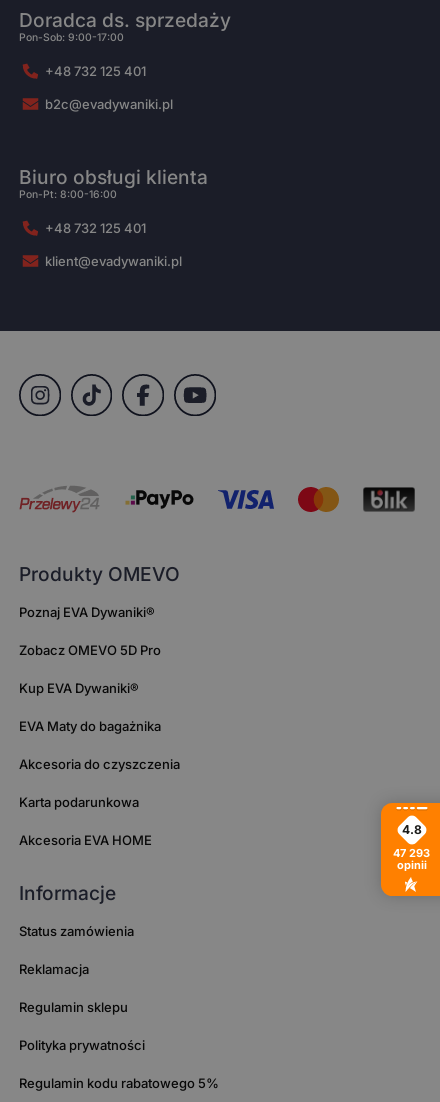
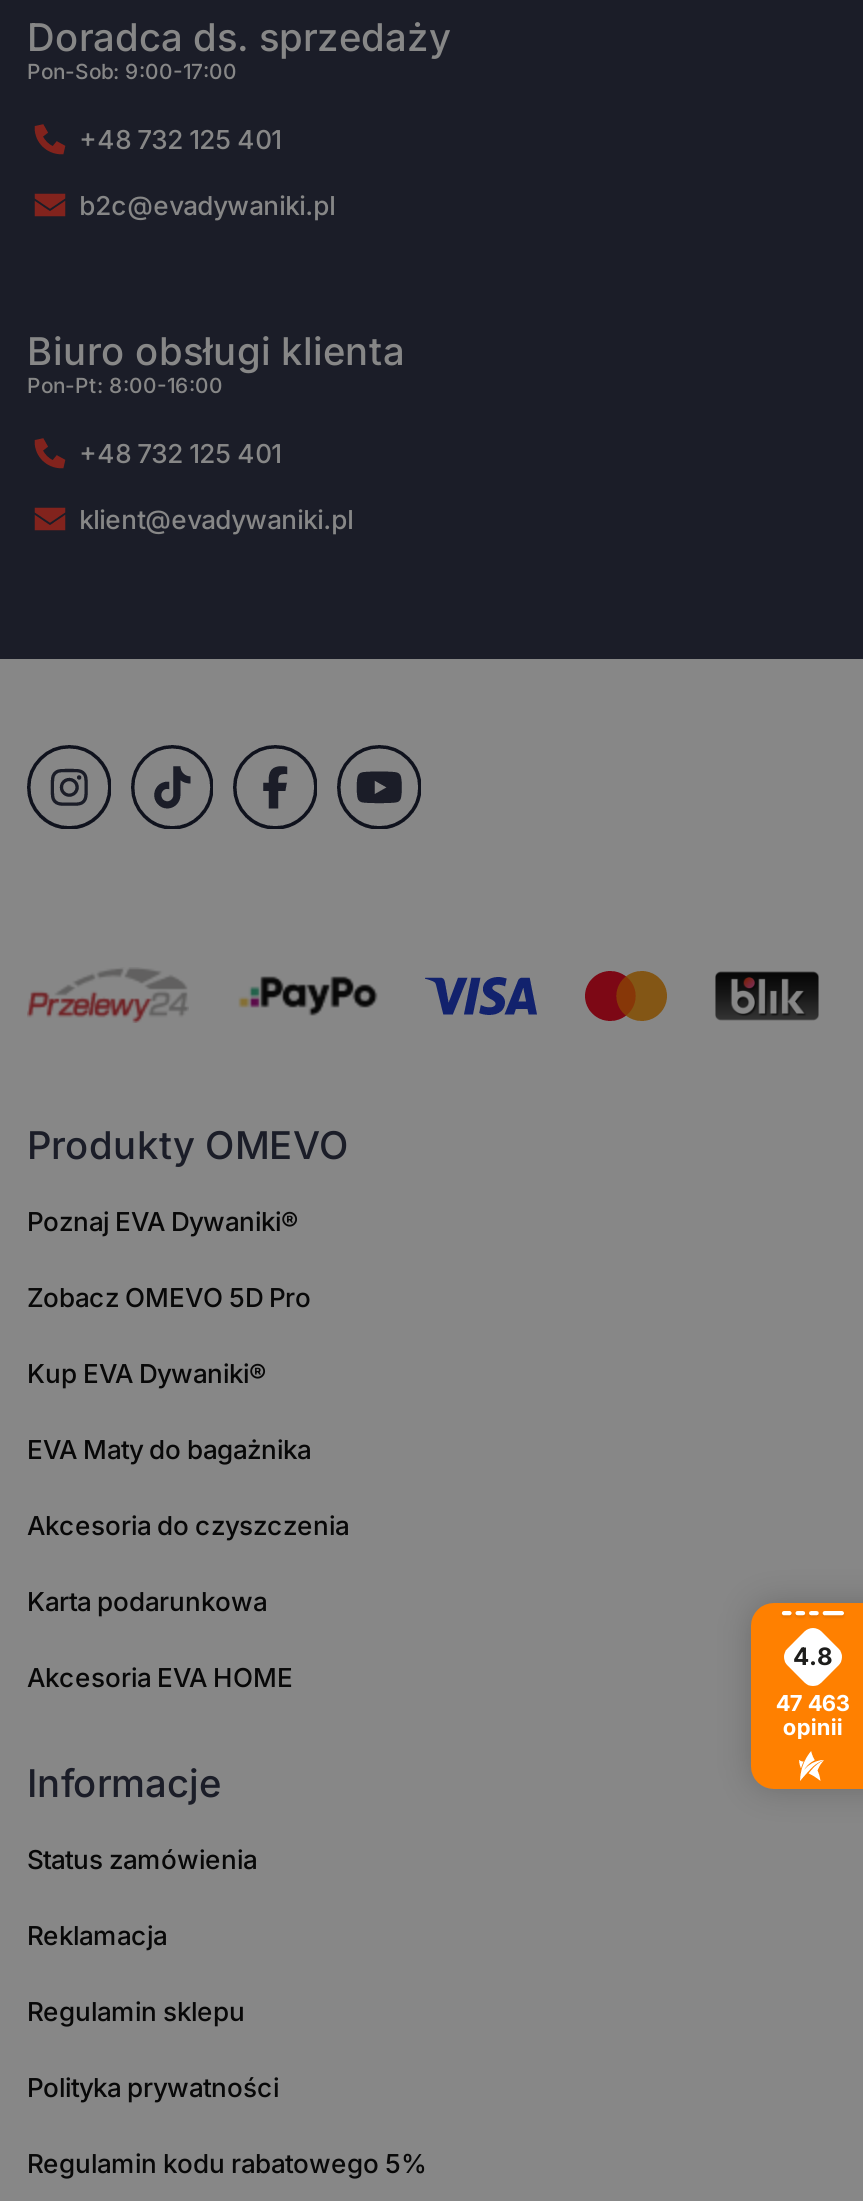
[393,846,430,860] 47 293 -> [776,1690,850,1718] 47 463

